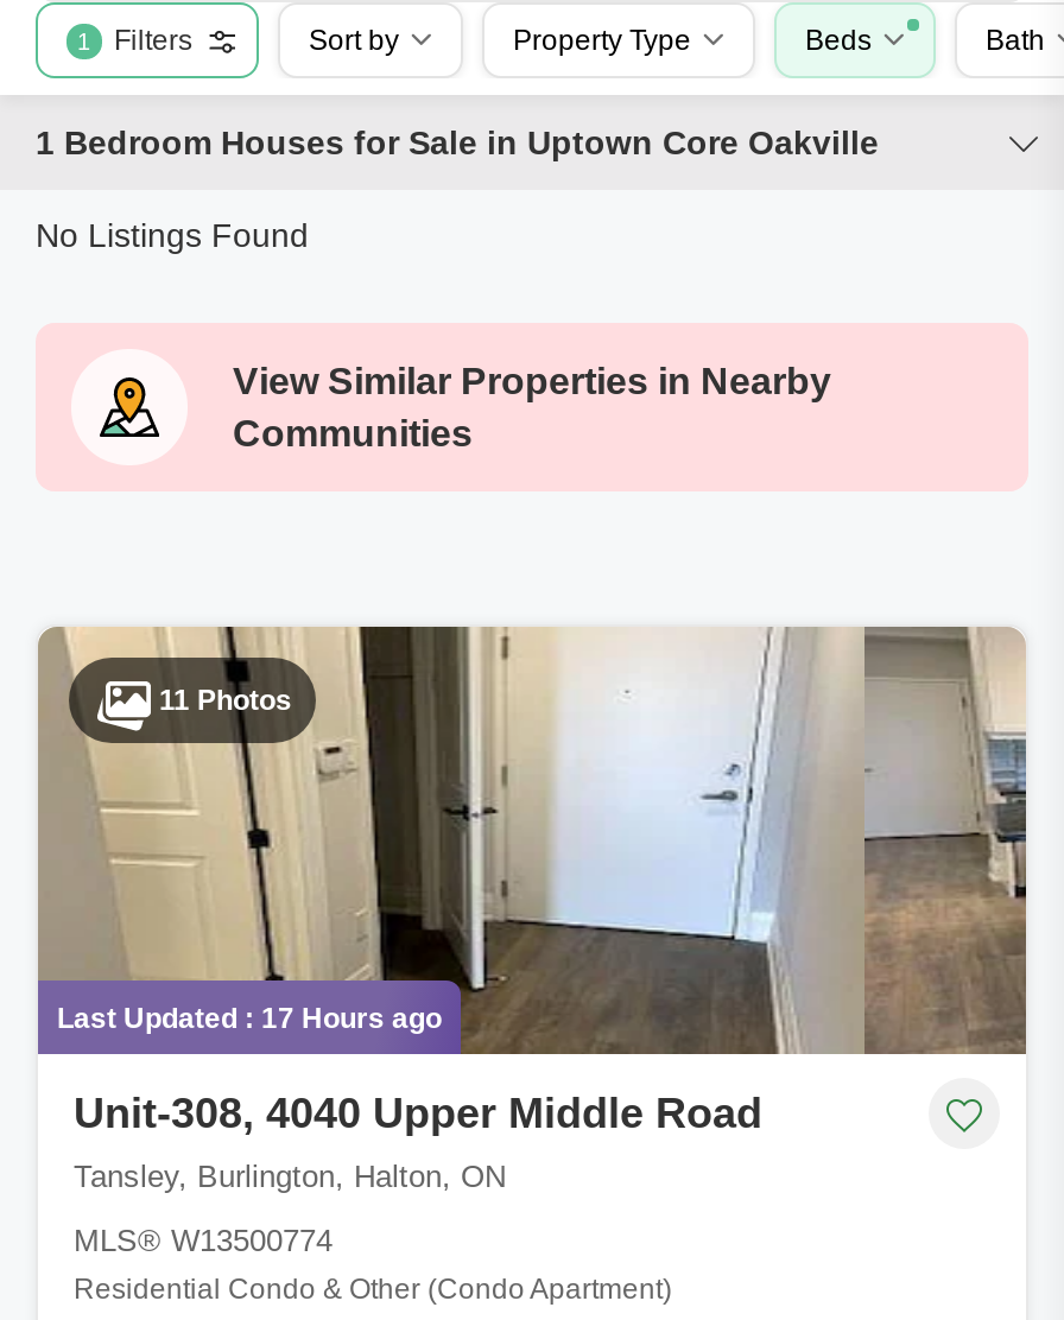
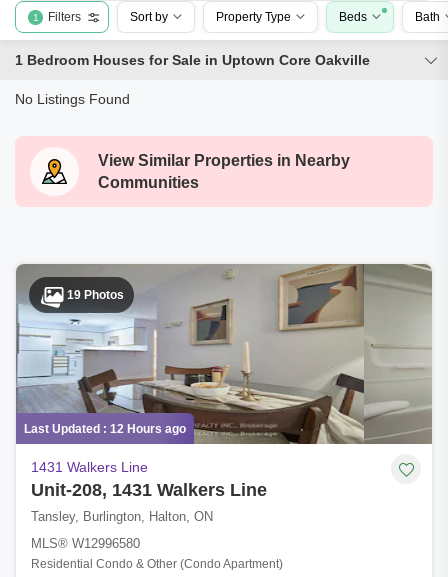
[38,627,1026,1054] [image] | 11 Photos -> [16,263,432,444] [image] | 19 Photos
[57,1002,442,1035] Last Updated : 17 Hours ago -> [24,422,186,436] Last Updated : 12 Hours ago
[74,1090,762,1137] Unit-308, 4040 Upper Middle Road -> [31,459,267,500] 1431 Walkers Line | Unit-208, 1431 Walkers Line
[74,1223,332,1258] MLS® W13500774 -> [31,536,140,551] MLS® W12996580

